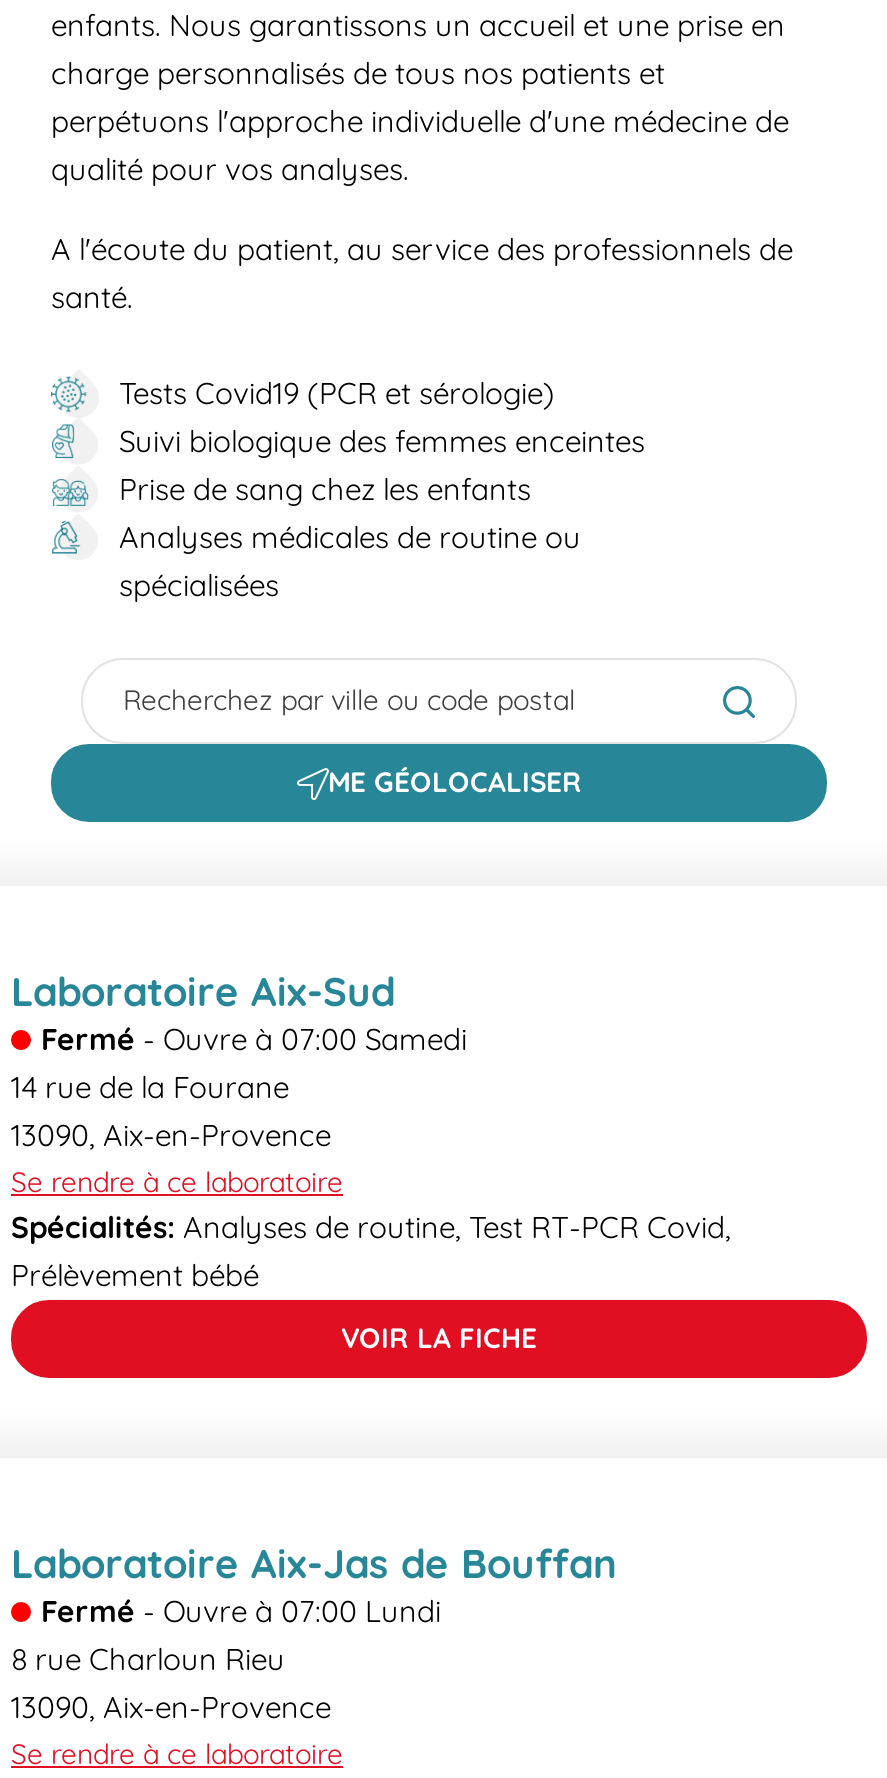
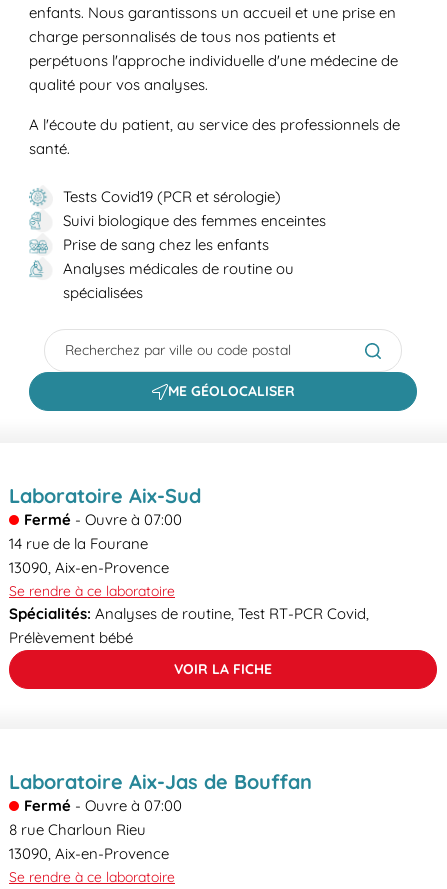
[41,1020,467,1058] Fermé - Ouvre à 07:00 Samedi -> [24,510,182,529] Fermé - Ouvre à 07:00
[41,1592,441,1630] Fermé - Ouvre à 07:00 Lundi -> [24,796,182,815] Fermé - Ouvre à 07:00

